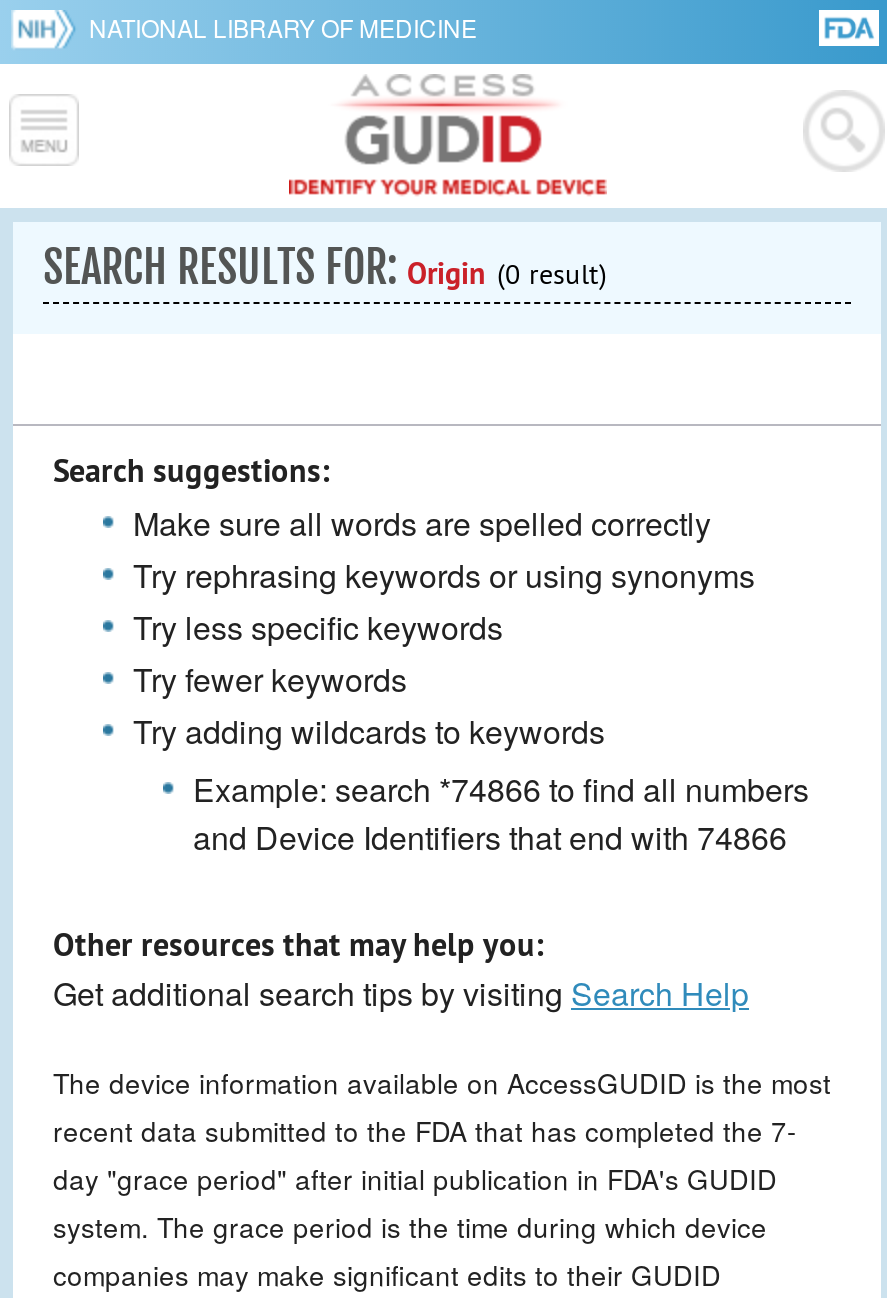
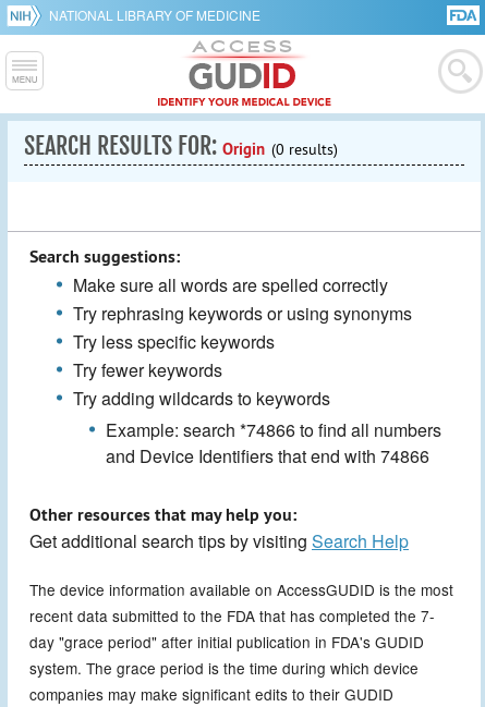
[43,240,607,294] SEARCH RESULTS FOR: Origin (0 result) -> [24,131,338,160] SEARCH RESULTS FOR: Origin (0 results)

